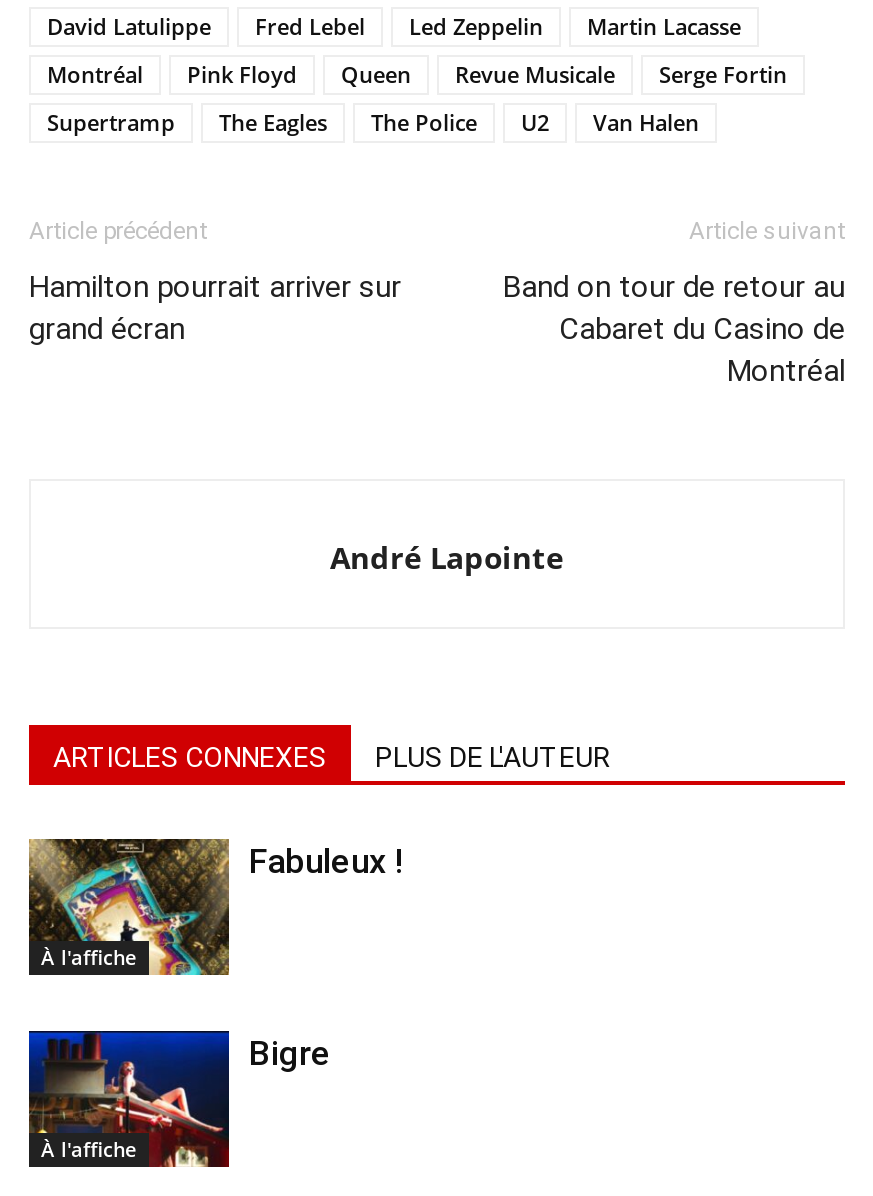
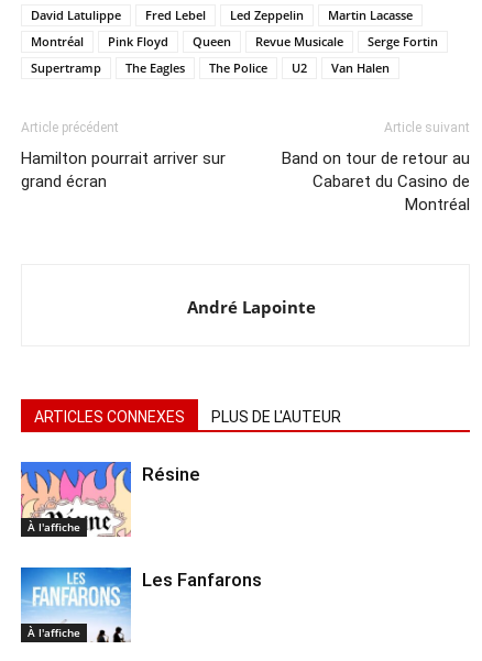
[27,837,403,977] [image] | Fabuleux ! -> [20,461,200,537] [image] | Résine
[27,1029,331,1169] [image] | Bigre -> [20,566,262,643] [image] | Les Fanfarons

